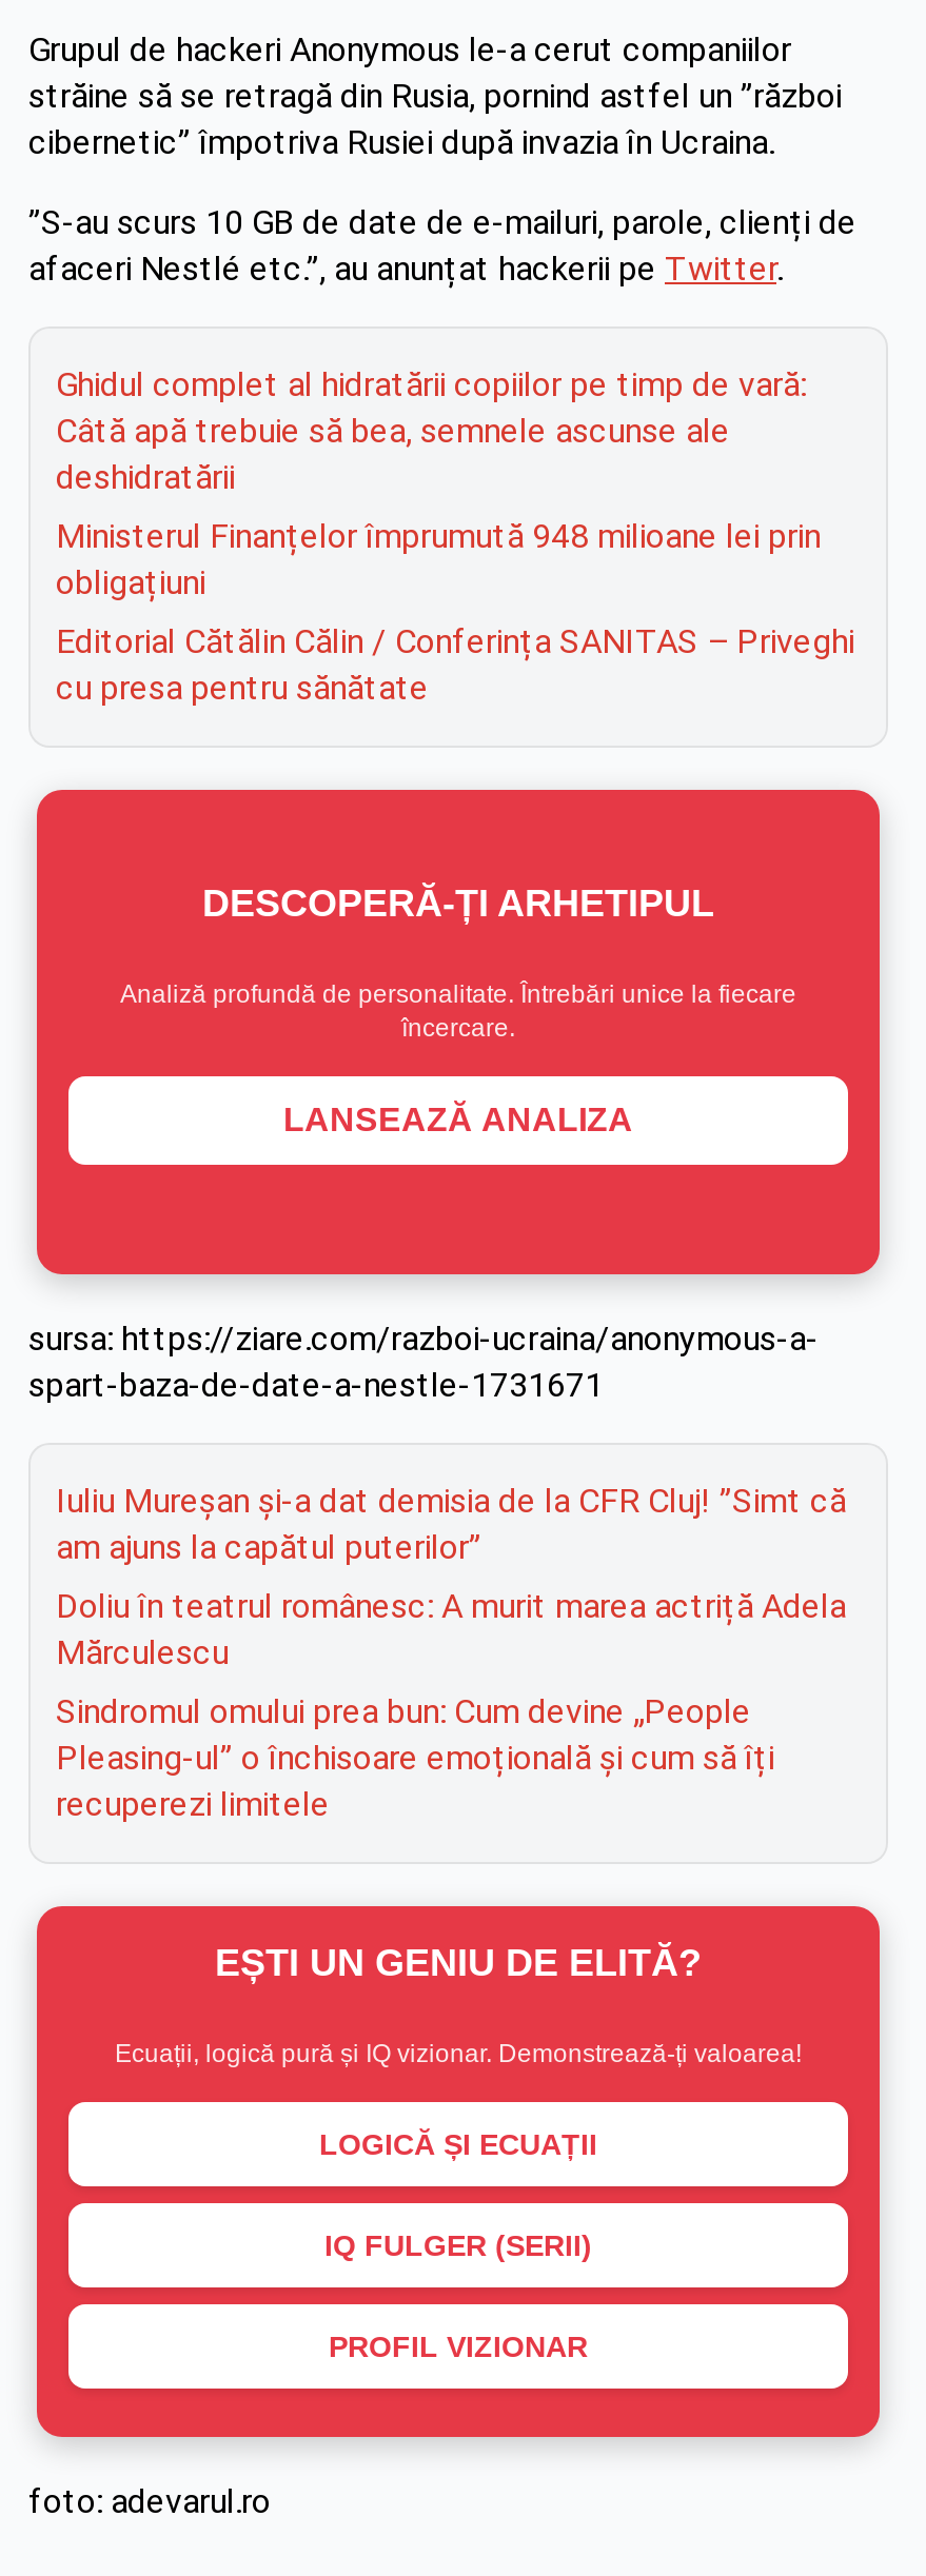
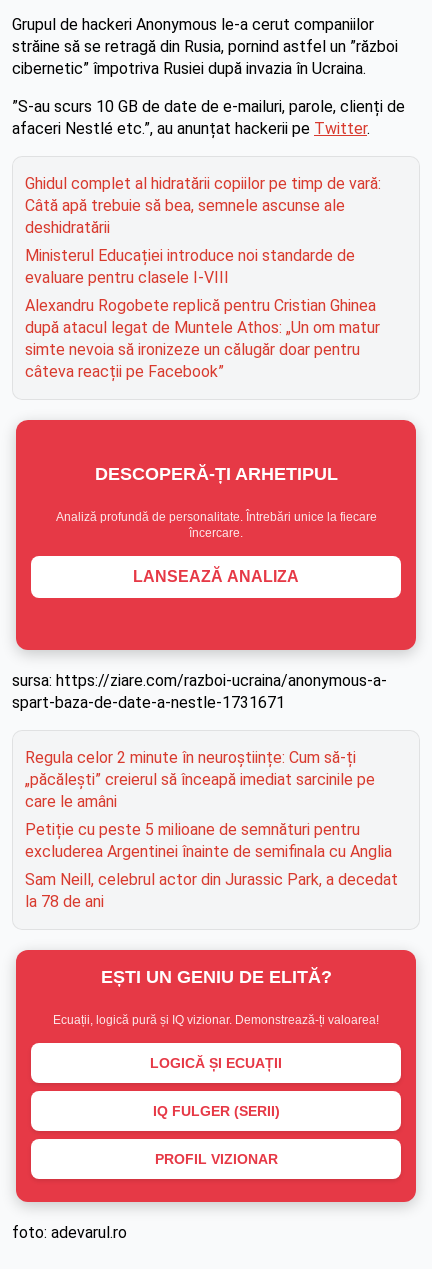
[56,516,821,602] Ministerul Finanțelor împrumută 948 milioane lei prin | obligațiuni -> [25,246,355,287] Ministerul Educației introduce noi standarde de | evaluare pentru clasele I-VIII
[56,621,854,707] Editorial Cătălin Călin / Conferința SANITAS – Priveghi | cu presa pentru sănătate -> [25,296,380,381] Alexandru Rogobete replică pentru Cristian Ghinea | după atacul legat de Muntele Athos: „Un om matur | simte nevoia să ironizeze un călugăr doar pentru | câteva reacții pe Facebook”
[56,1480,846,1567] Iuliu Mureșan și-a dat demisia de la CFR Cluj! ”Simt că | am ajuns la capătul puterilor” -> [25,748,375,811] Regula celor 2 minute în neuroștiințe: Cum să-ți | „păcălești” creierul să înceapă imediat sarcinile pe | care le amâni
[56,1586,846,1672] Doliu în teatrul românesc: A murit marea actriță Adela | Mărculescu -> [25,820,392,861] Petiție cu peste 5 milioane de semnături pentru | excluderea Argentinei înainte de semifinala cu Anglia
[56,1691,774,1824] Sindromul omului prea bun: Cum devine „People | Pleasing-ul” o închisoare emoțională și cum să îți | recuperezi limitele -> [25,870,398,911] Sam Neill, celebrul actor din Jurassic Park, a decedat | la 78 de ani

